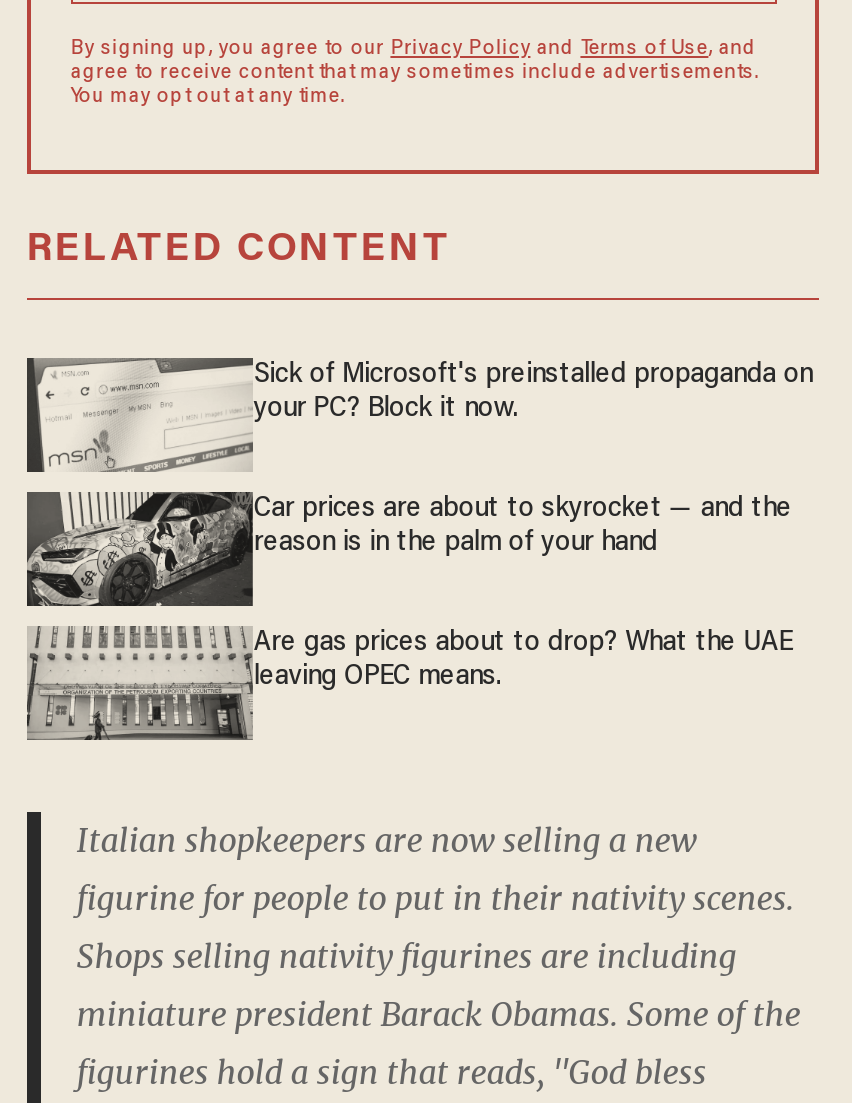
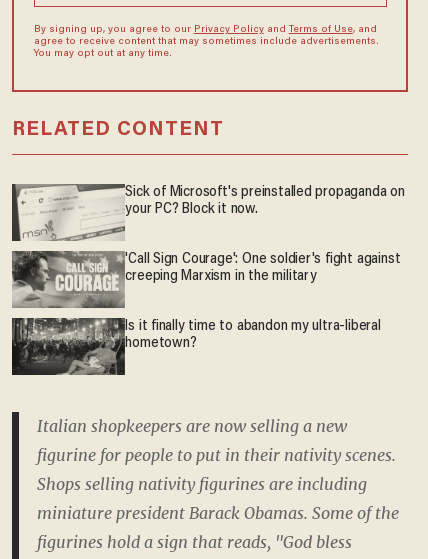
[25,492,792,606] [image] | Car prices are about to skyrocket — and the | reason is in the palm of your hand -> [12,251,400,309] [image] | 'Call Sign Courage': One soldier's fight against | creeping Marxism in the military
[25,626,792,740] [image] | Are gas prices about to drop? What the UAE | leaving OPEC means. -> [11,317,381,375] [image] | Is it finally time to abandon my ultra-liberal | hometown?

